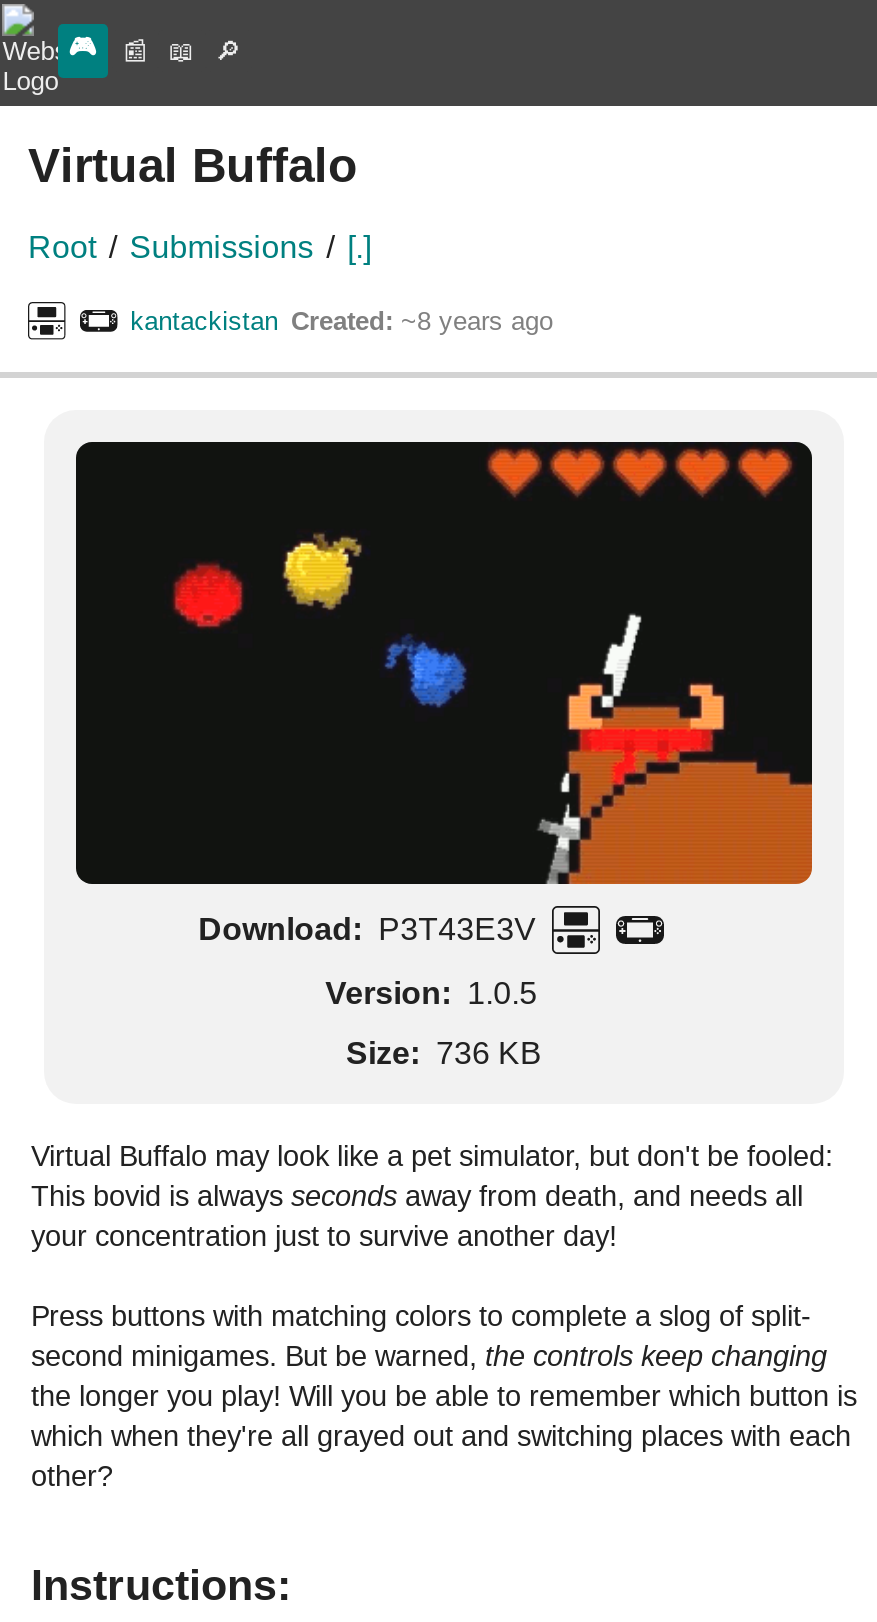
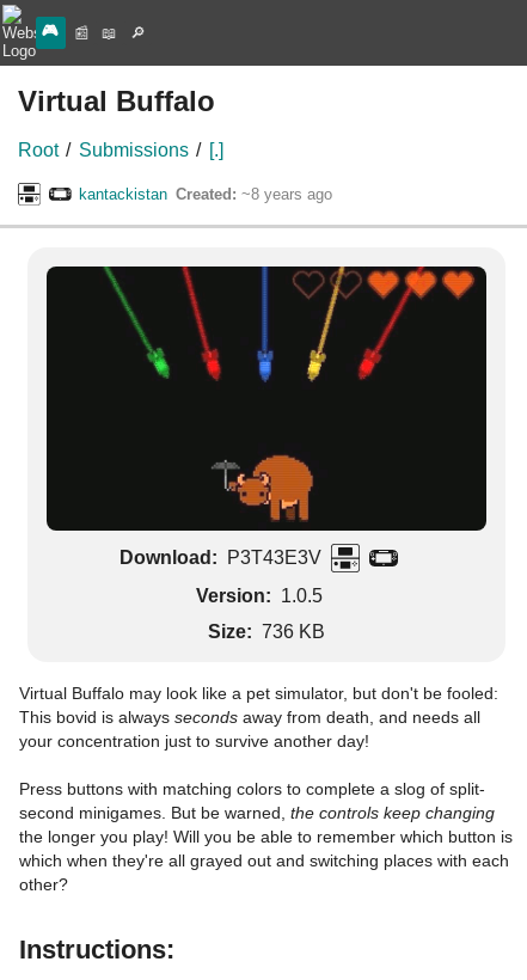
[172,440,814,886] [image] -> [104,265,488,532] [image]

